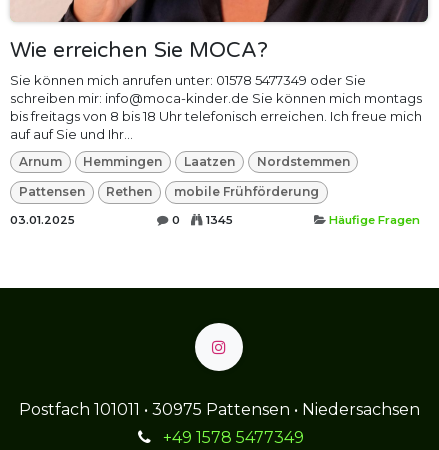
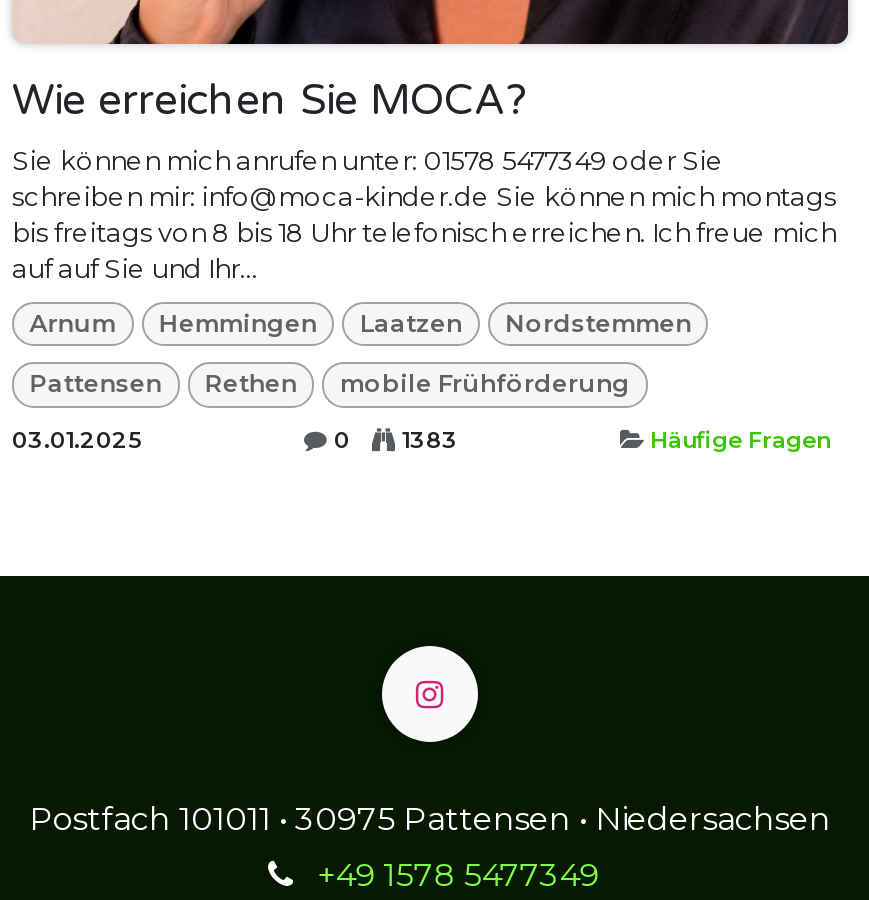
[171,213,232,227] 0 1345 -> [334,425,458,453] 0 1383

